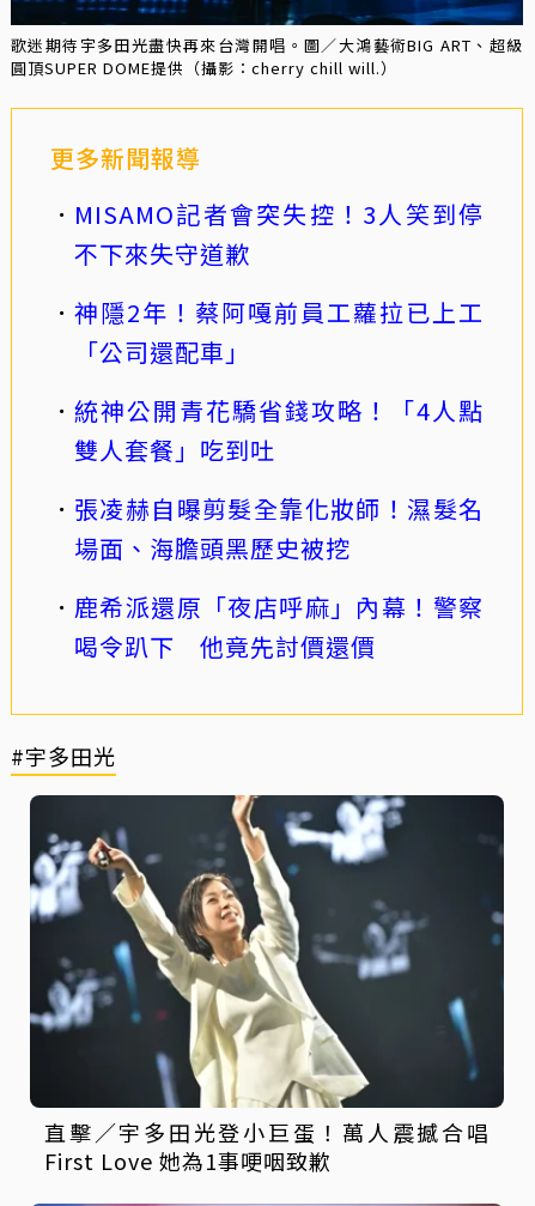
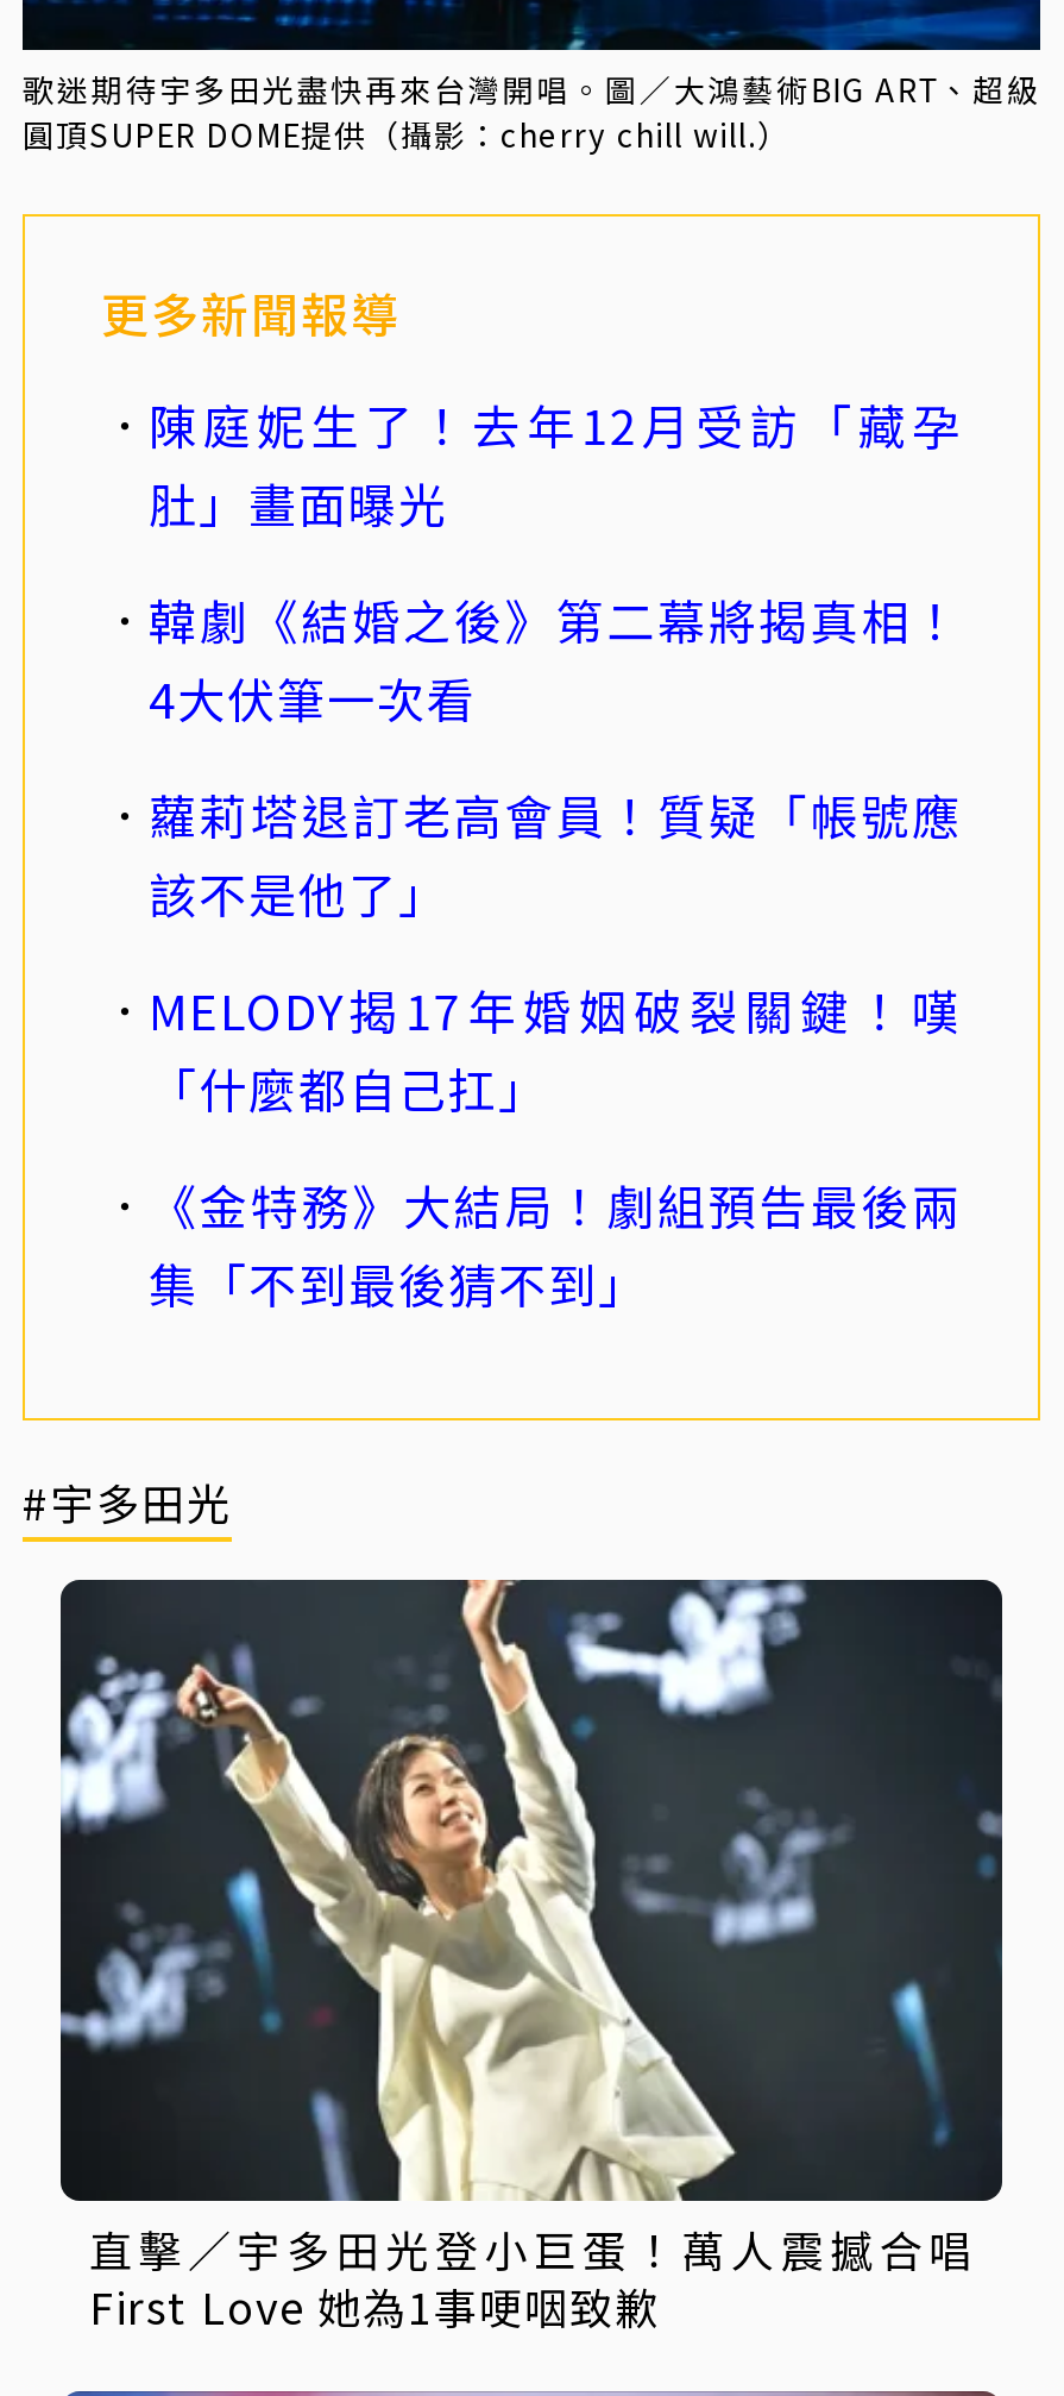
[74,196,484,270] MISAMO記者會突失控！3人笑到停 | 不下來失守道歉 -> [149,389,962,537] 陳庭妮生了！去年12月受訪「藏孕 | 肚」畫面曝光
[74,294,484,368] 神隱2年！蔡阿嘎前員工蘿拉已上工 | 「公司還配車」 -> [149,584,962,732] 韓劇《結婚之後》第二幕將揭真相！ | 4大伏筆一次看
[74,392,484,466] 統神公開青花驕省錢攻略！「4人點 | 雙人套餐」吃到吐 -> [149,779,962,927] 蘿莉塔退訂老高會員！質疑「帳號應 | 該不是他了」
[74,490,484,565] 張凌赫自曝剪髮全靠化妝師！濕髮名 | 場面、海膽頭黑歷史被挖 -> [149,974,962,1122] MELODY揭17年婚姻破裂關鍵！嘆 | 「什麼都自己扛」
[74,589,484,663] 鹿希派還原「夜店呼麻」內幕！警察 | 喝令趴下 他竟先討價還價 -> [149,1169,962,1317] 《金特務》大結局！劇組預告最後兩 | 集「不到最後猜不到」

